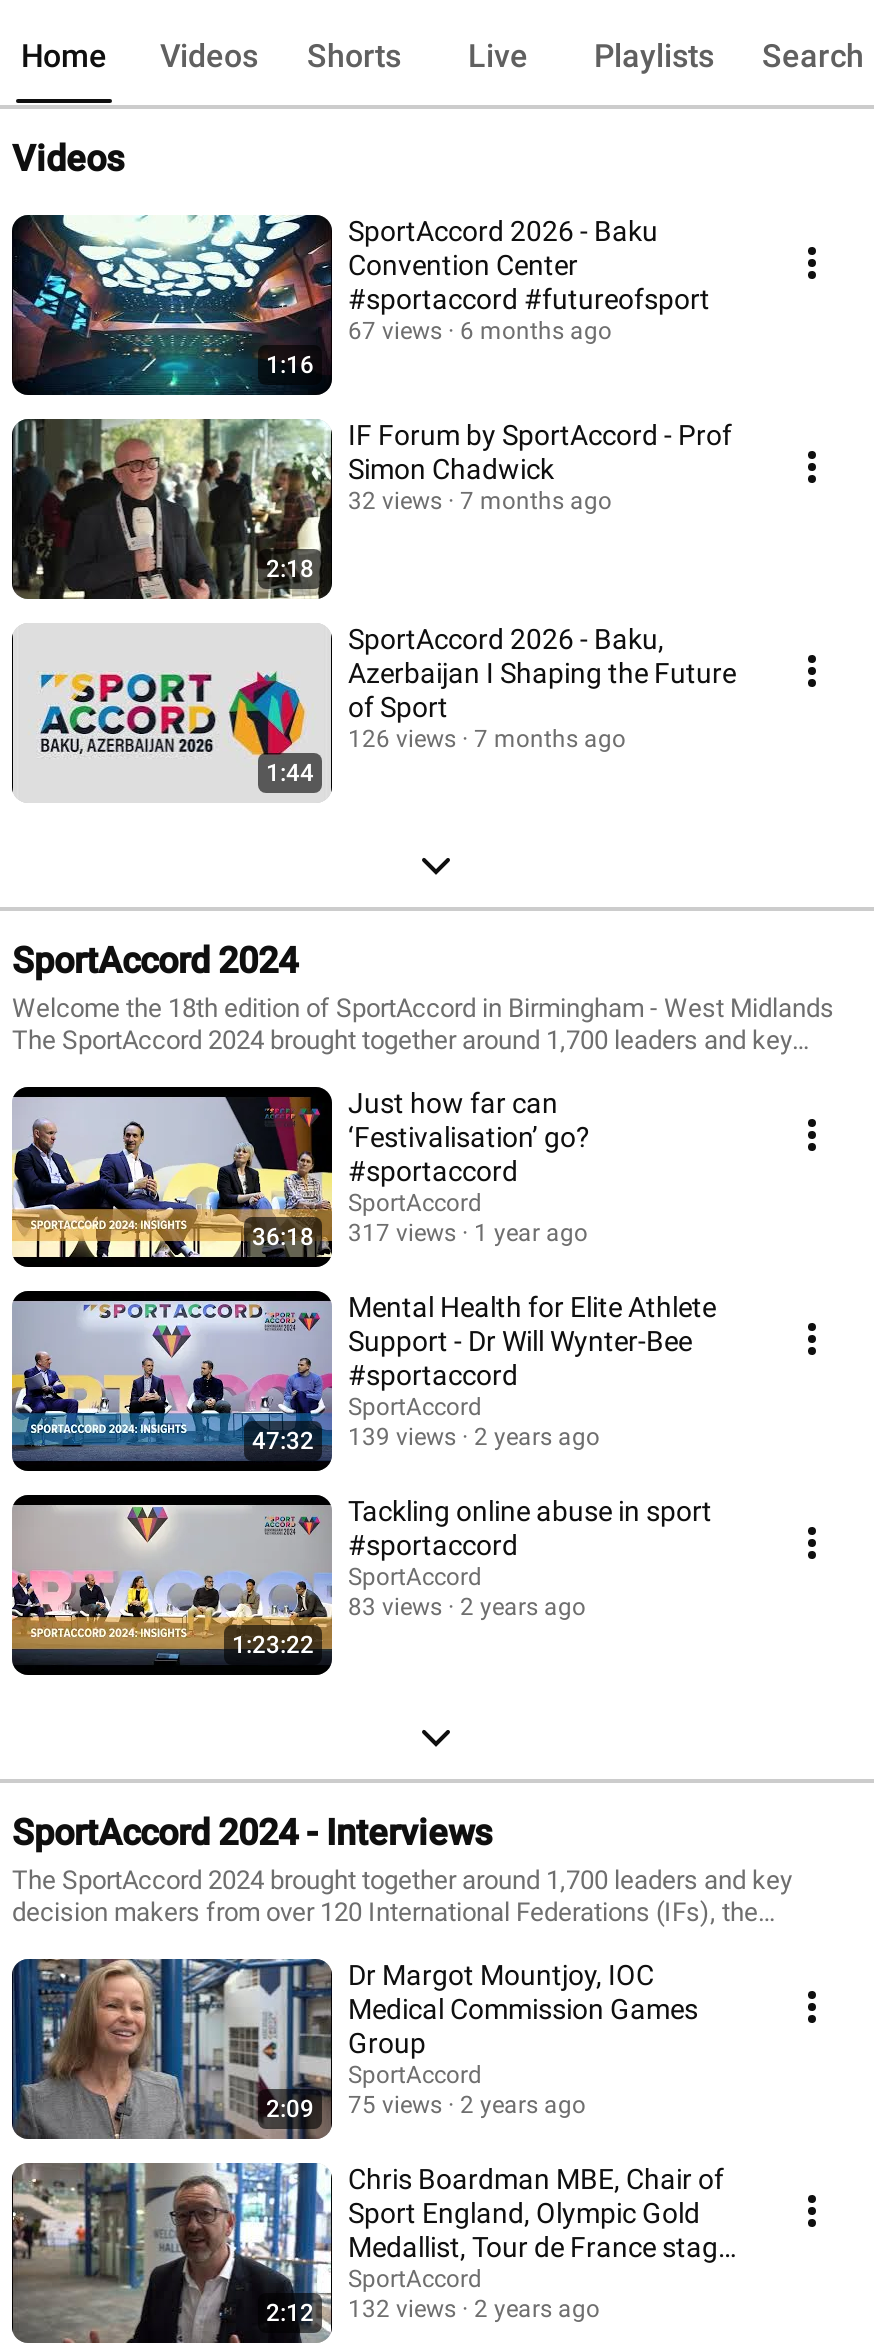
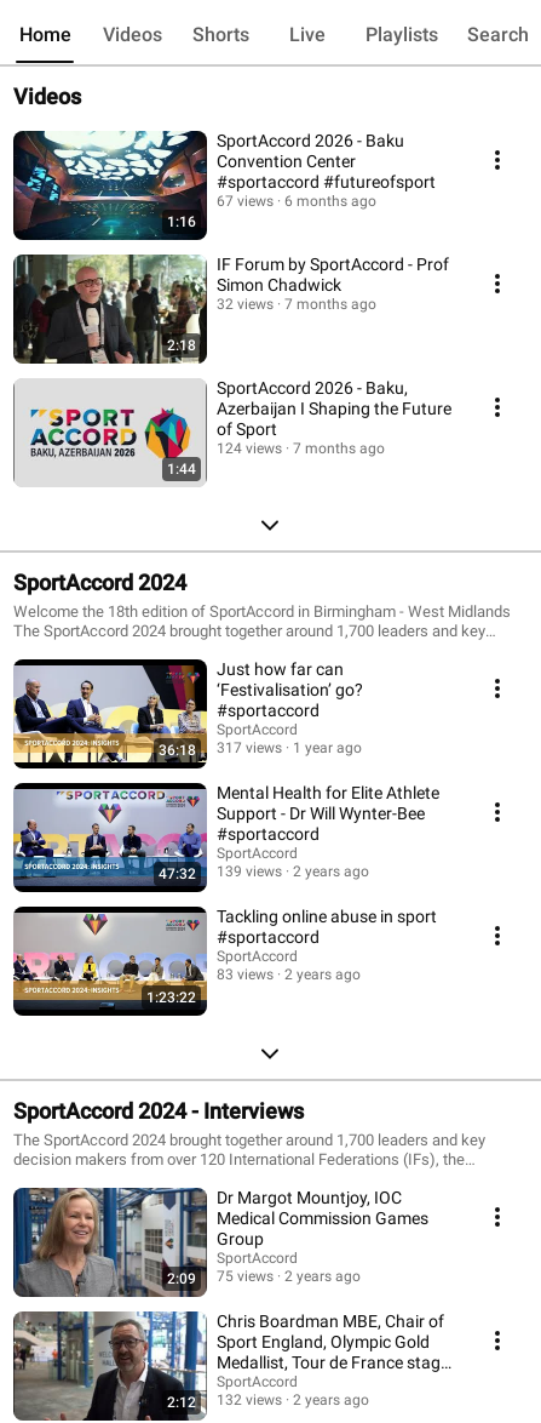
[348,725,626,753] 126 views 7 months ago -> [217,440,385,457] 124 views 7 months ago

